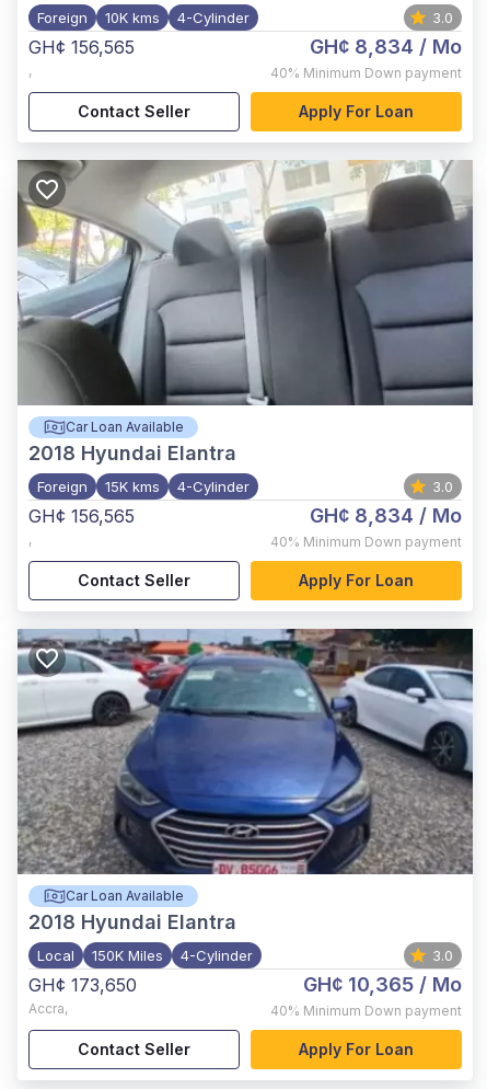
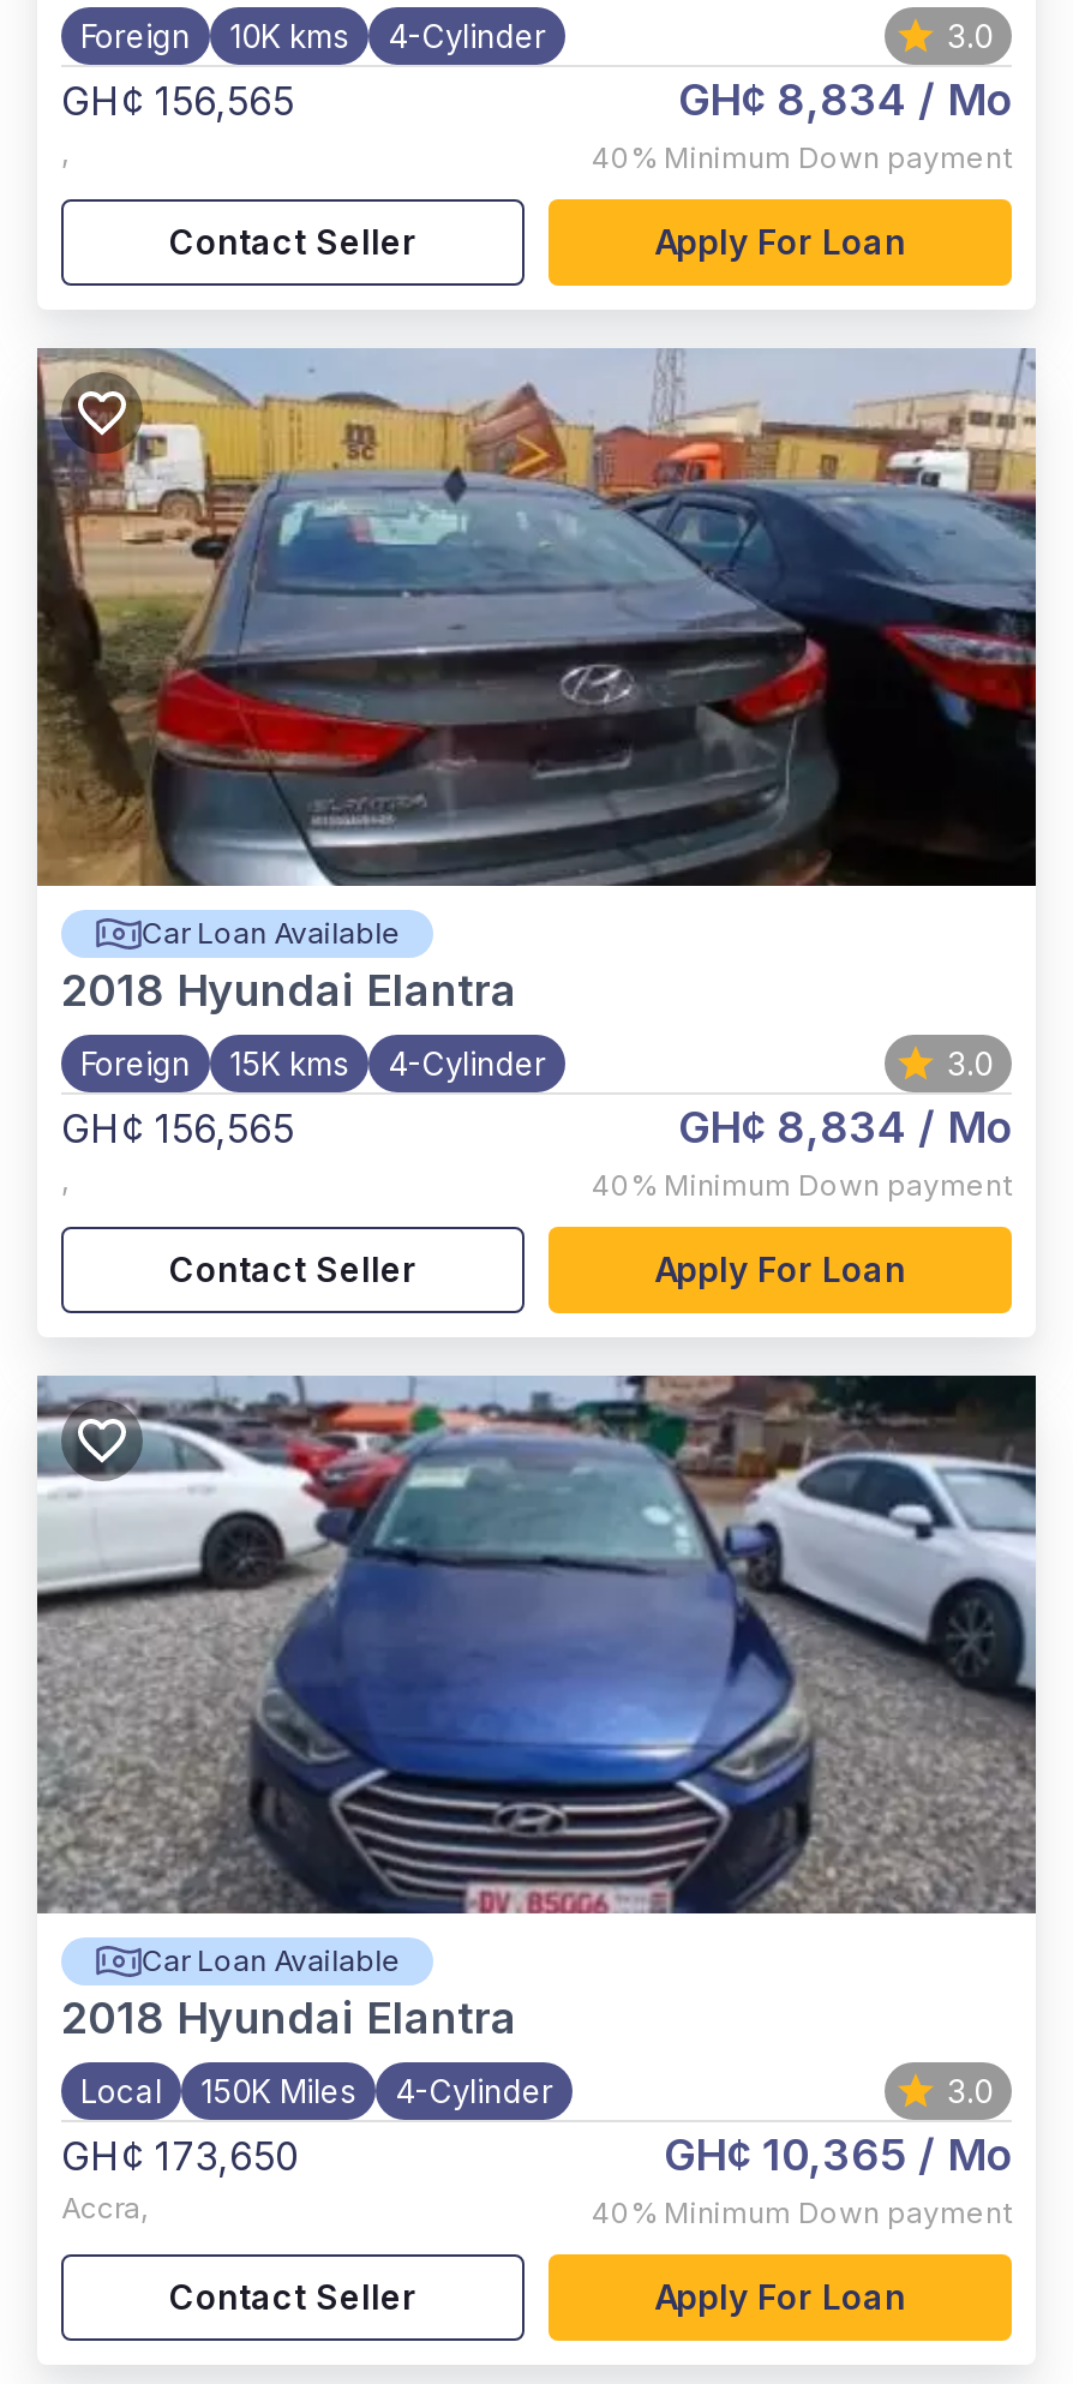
[18,160,474,406] [image] -> [35,348,1038,888] [image]

